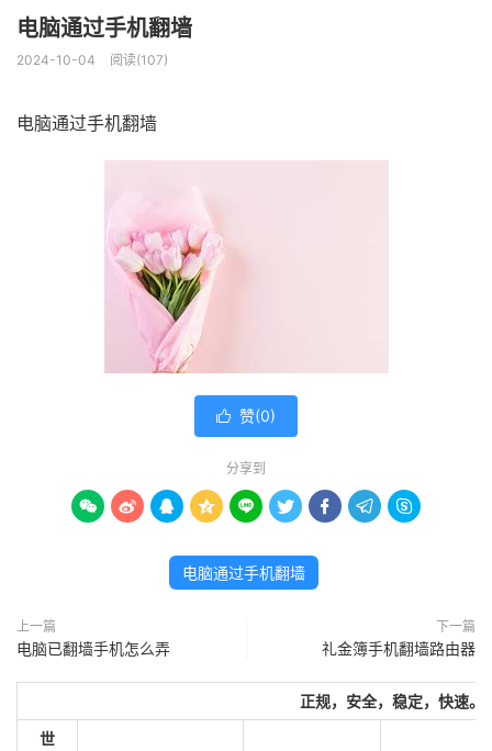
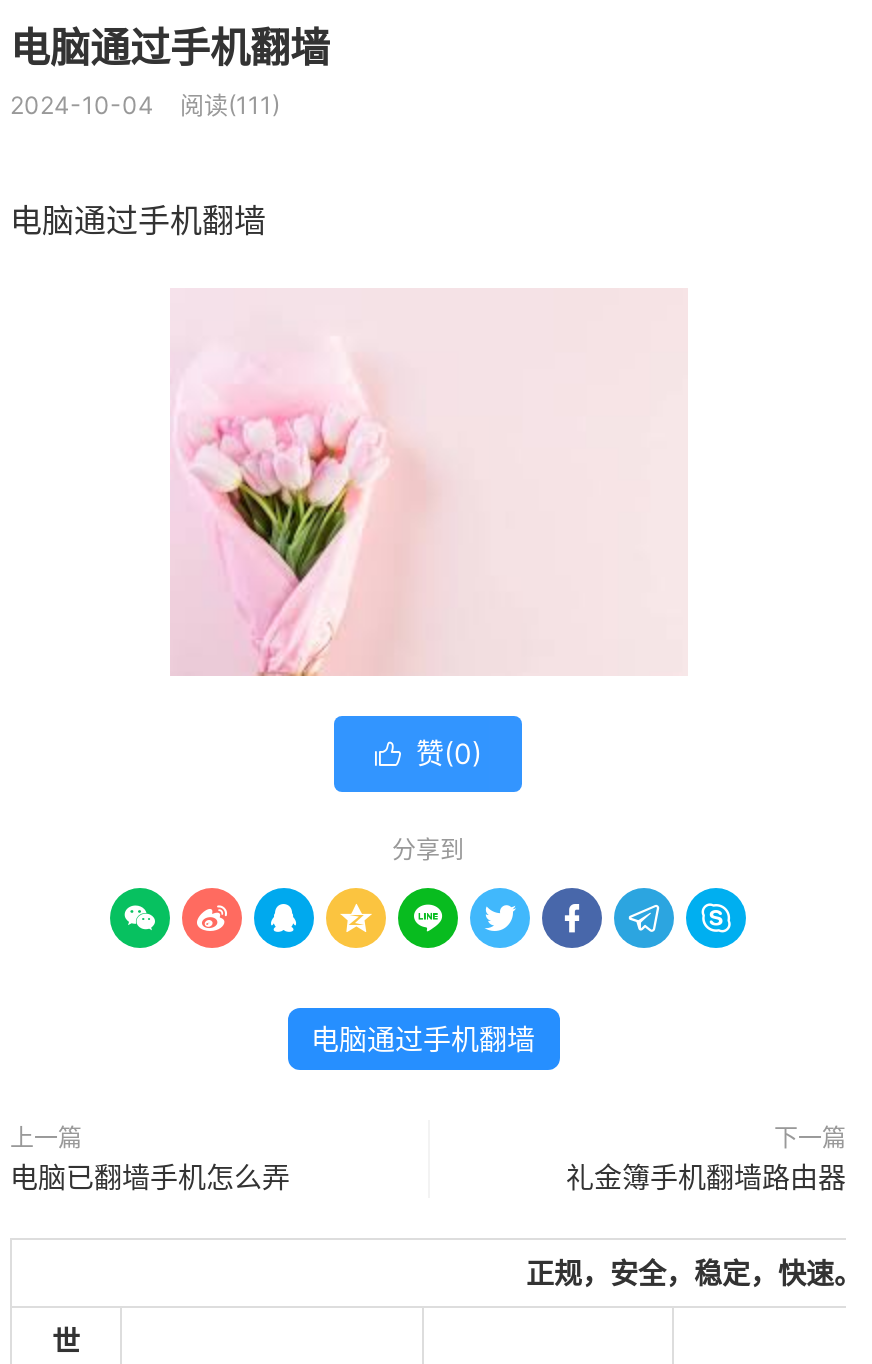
[16,52,168,68] 2024-10-04 阅读(107) -> [10,90,280,120] 2024-10-04 阅读(111)

